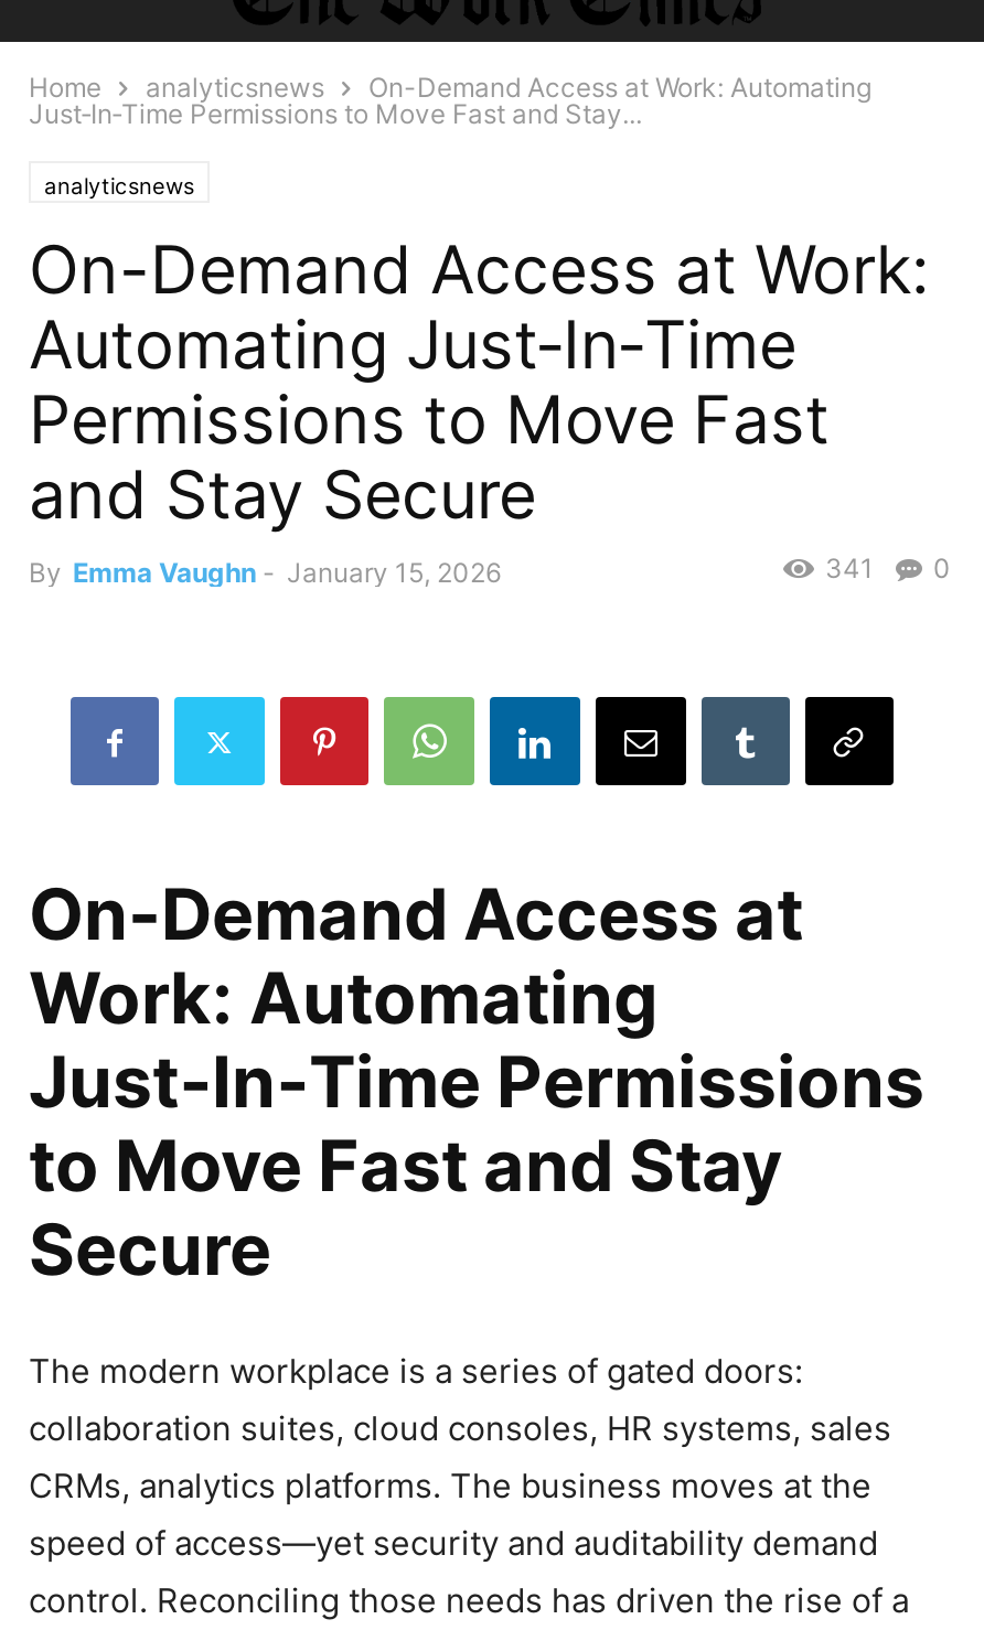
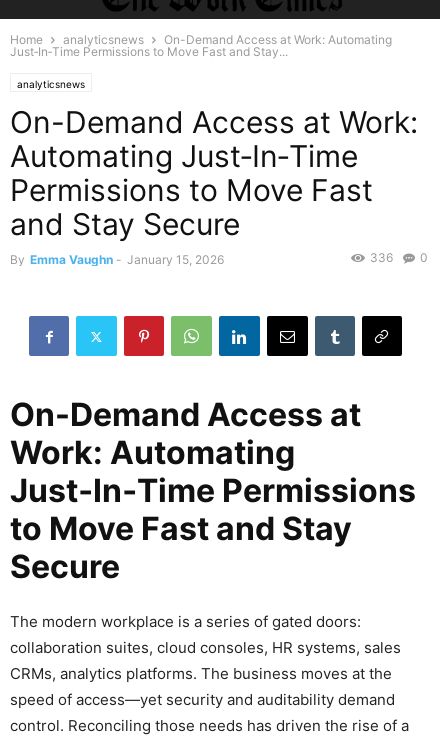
[825,551,951,585] 341 0 -> [370,250,428,265] 336 0

